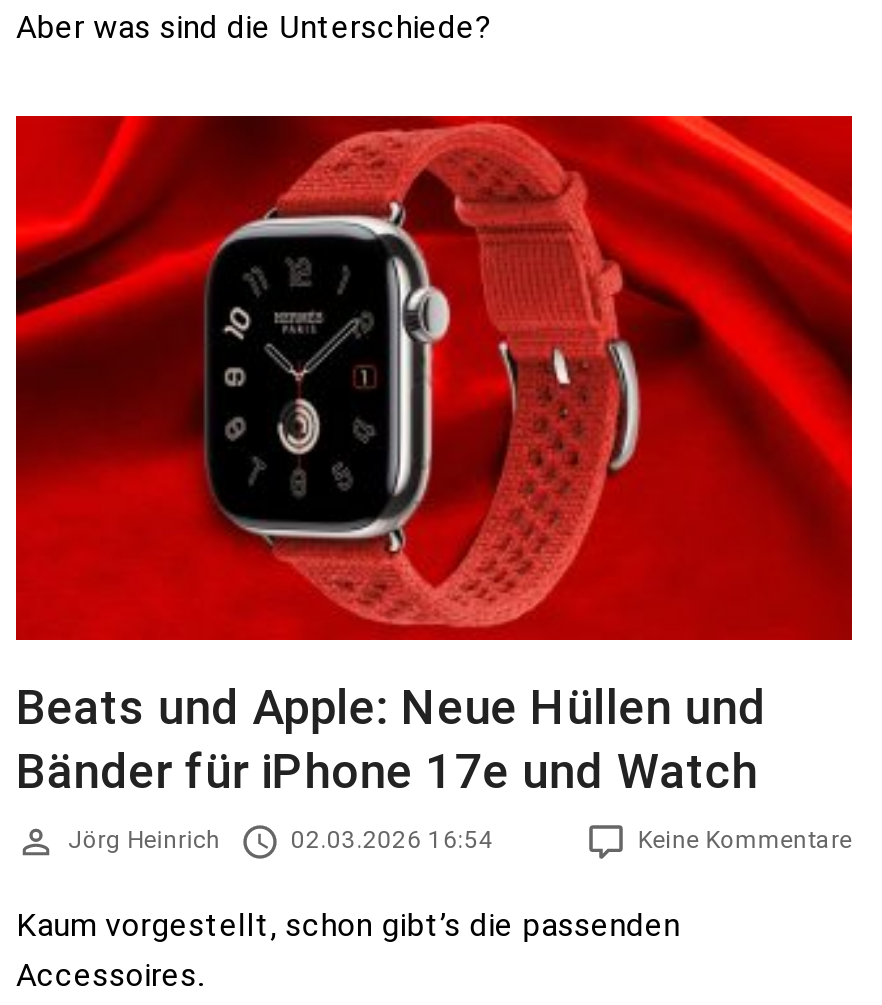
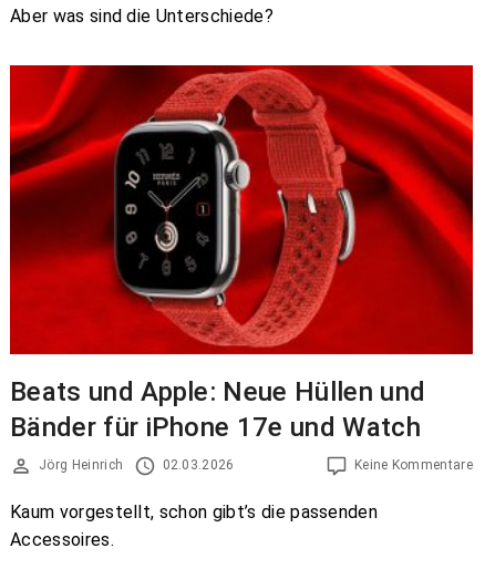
[291,825,493,853] 02.03.2026 16:54 -> [162,457,234,473] 02.03.2026

